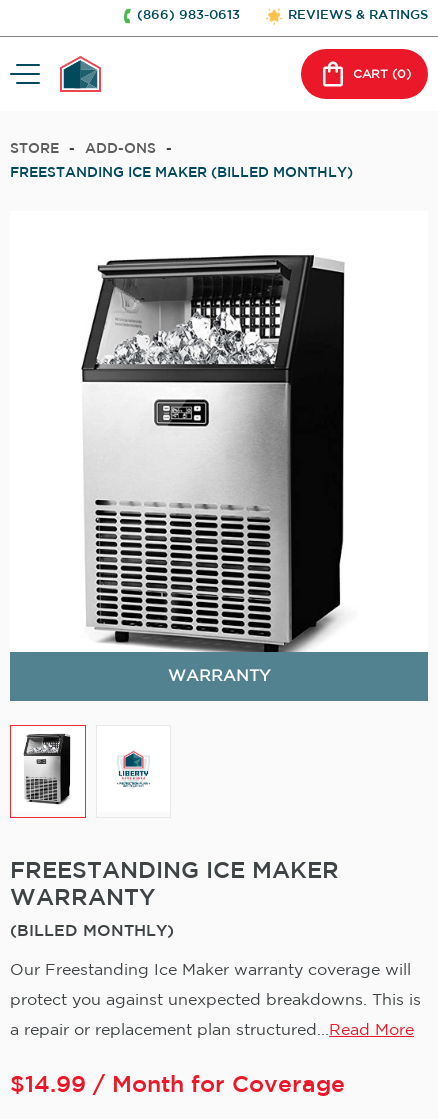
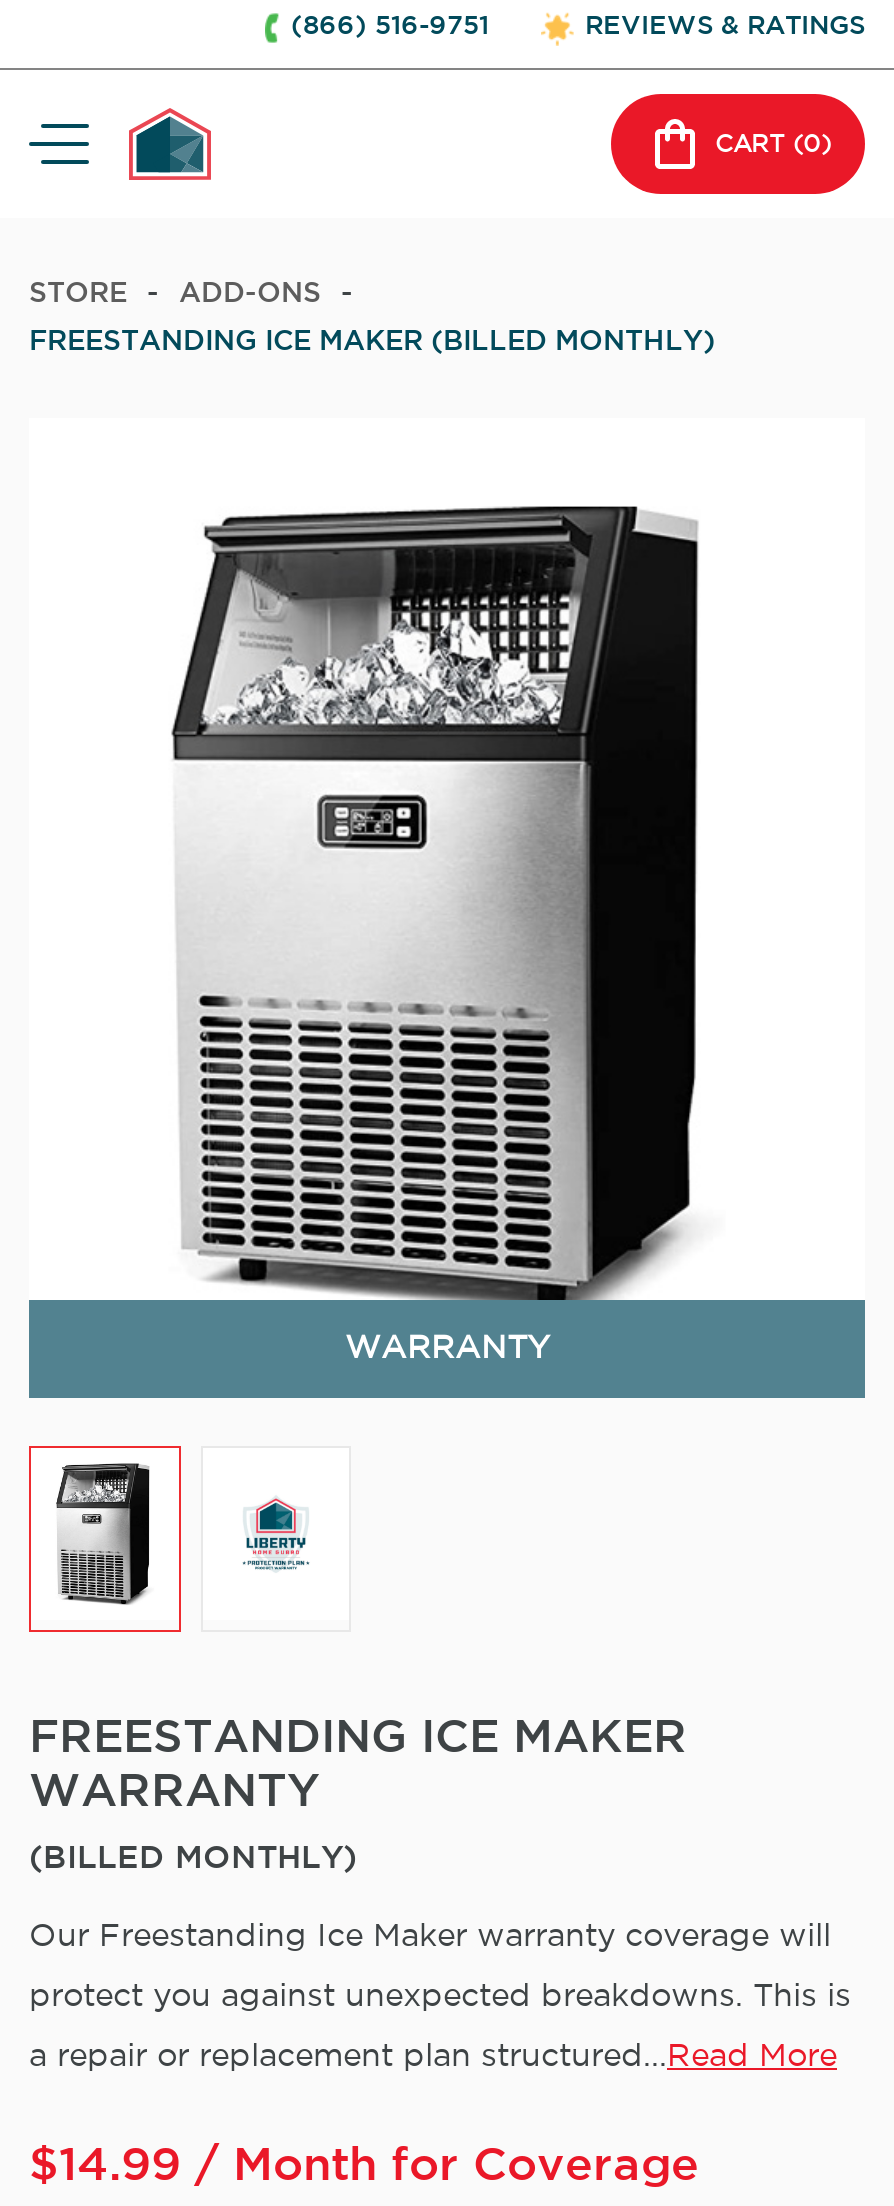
[137,10,240,21] (866) 983-0613 -> [291,16,489,38] (866) 516-9751

